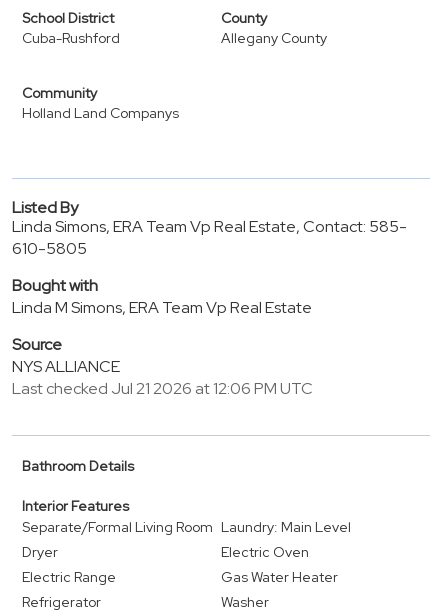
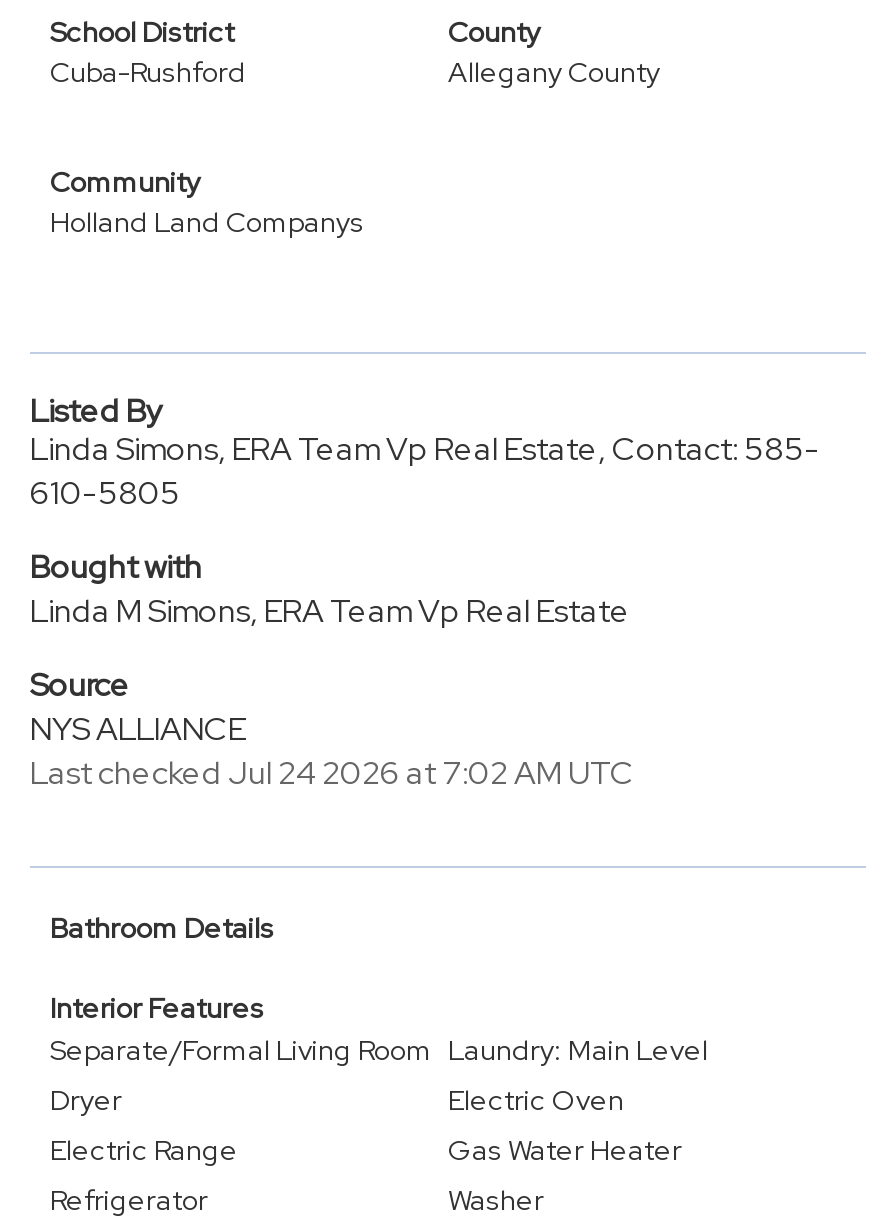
[12,378,313,399] Last checked Jul 21 2026 at 12:06 PM UTC -> [30,752,634,794] Last checked Jul 24 2026 at 7:02 AM UTC

